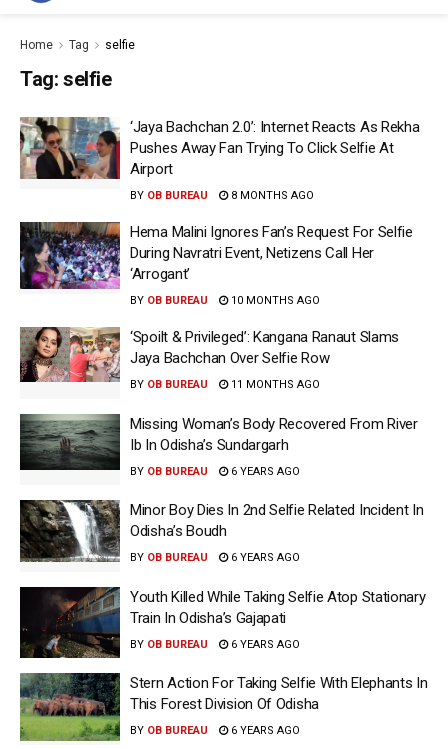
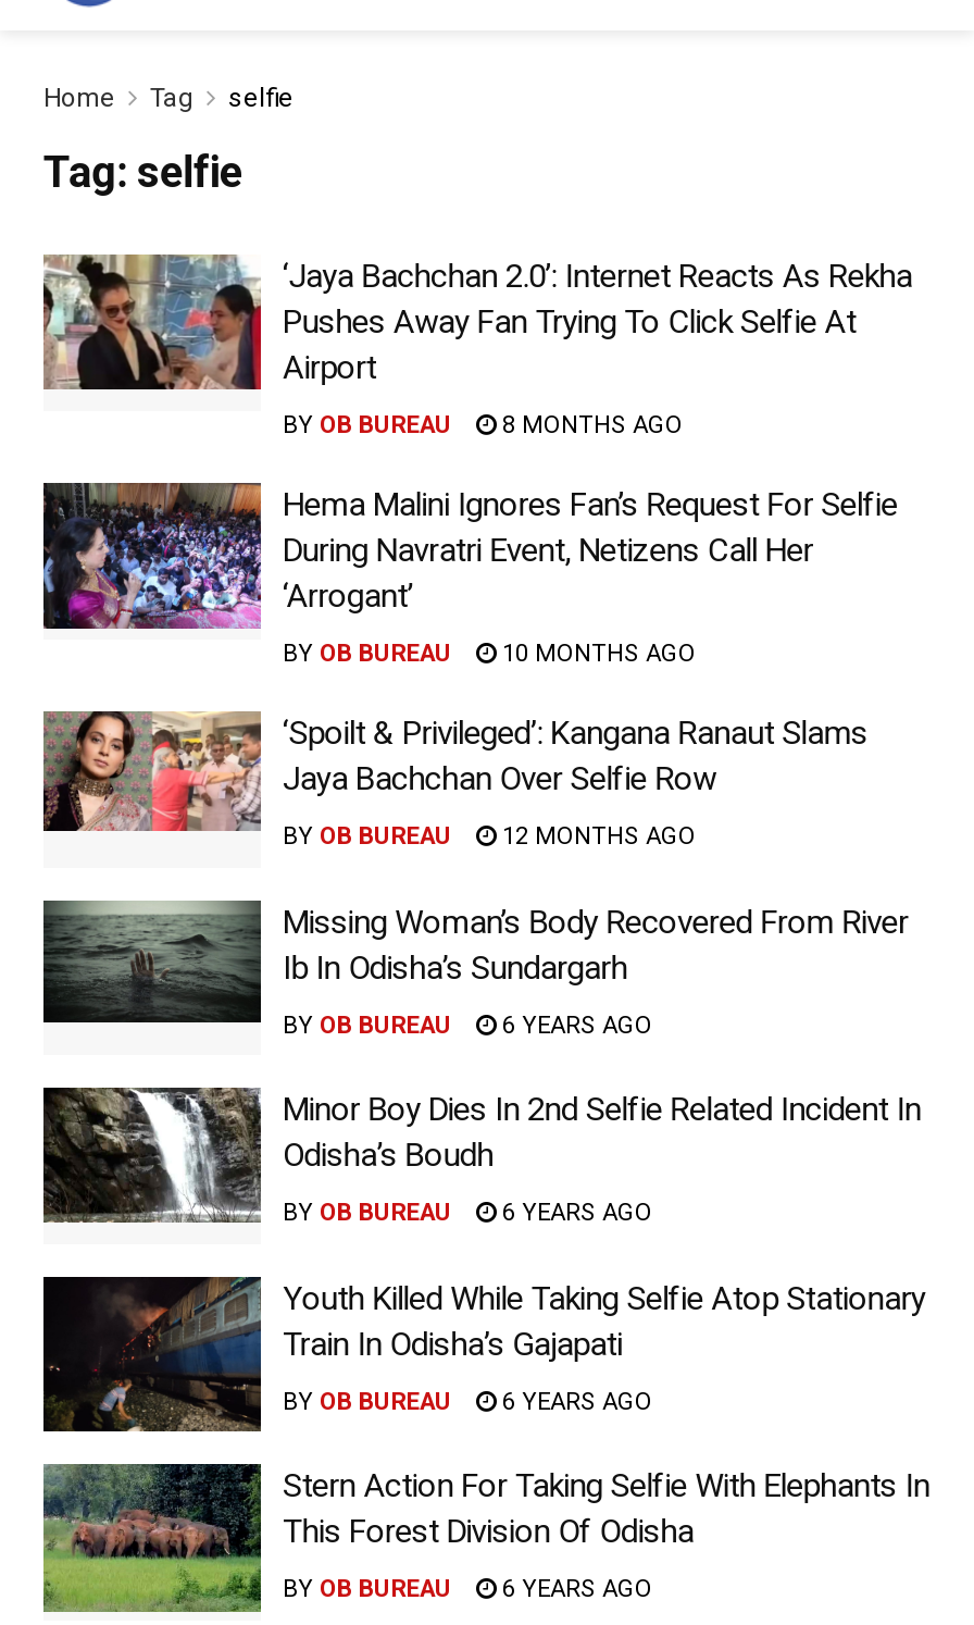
[130,378,320,391] BY OB BUREAU 11 MONTHS AGO -> [283,822,696,851] BY OB BUREAU 12 MONTHS AGO

